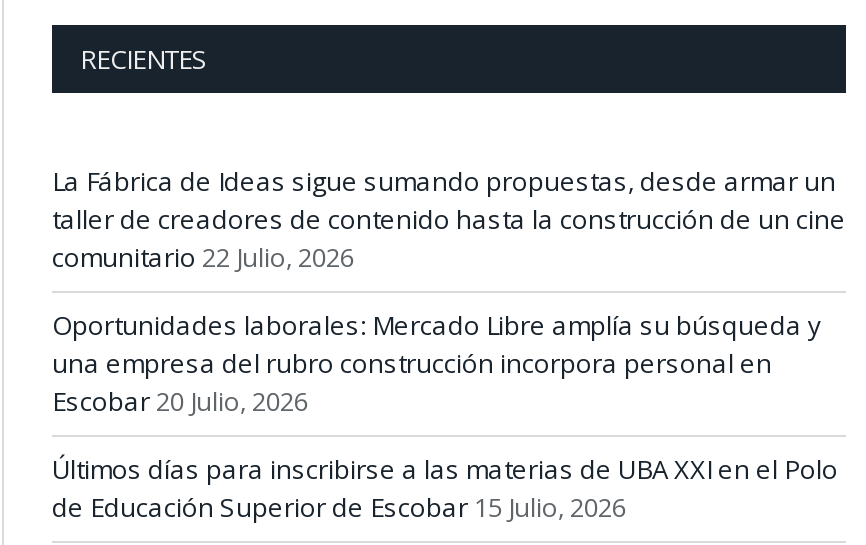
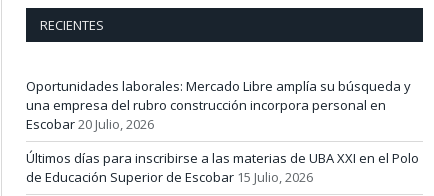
[52,163,846,275] La Fábrica de Ideas sigue sumando propuestas, desde armar un | taller de creadores de contenido hasta la construcción de un cine | comunitario 22 Julio, 2026 -> none

